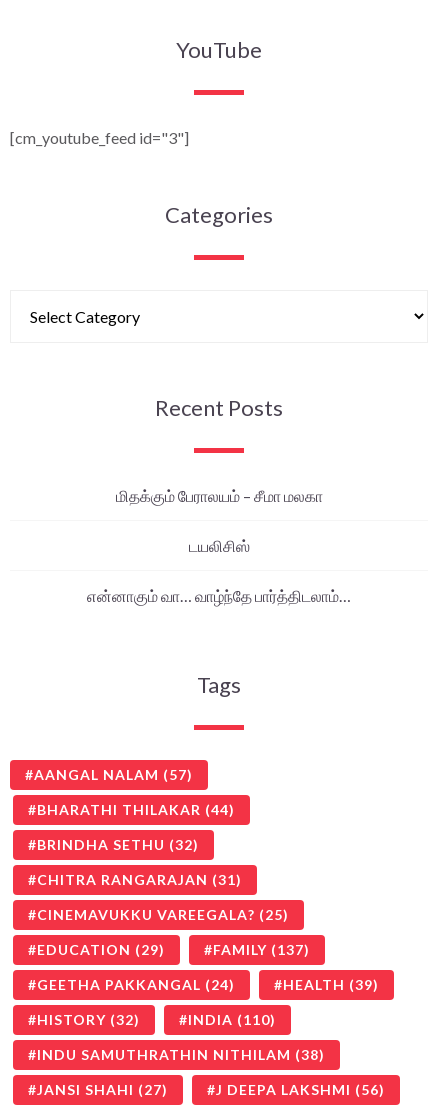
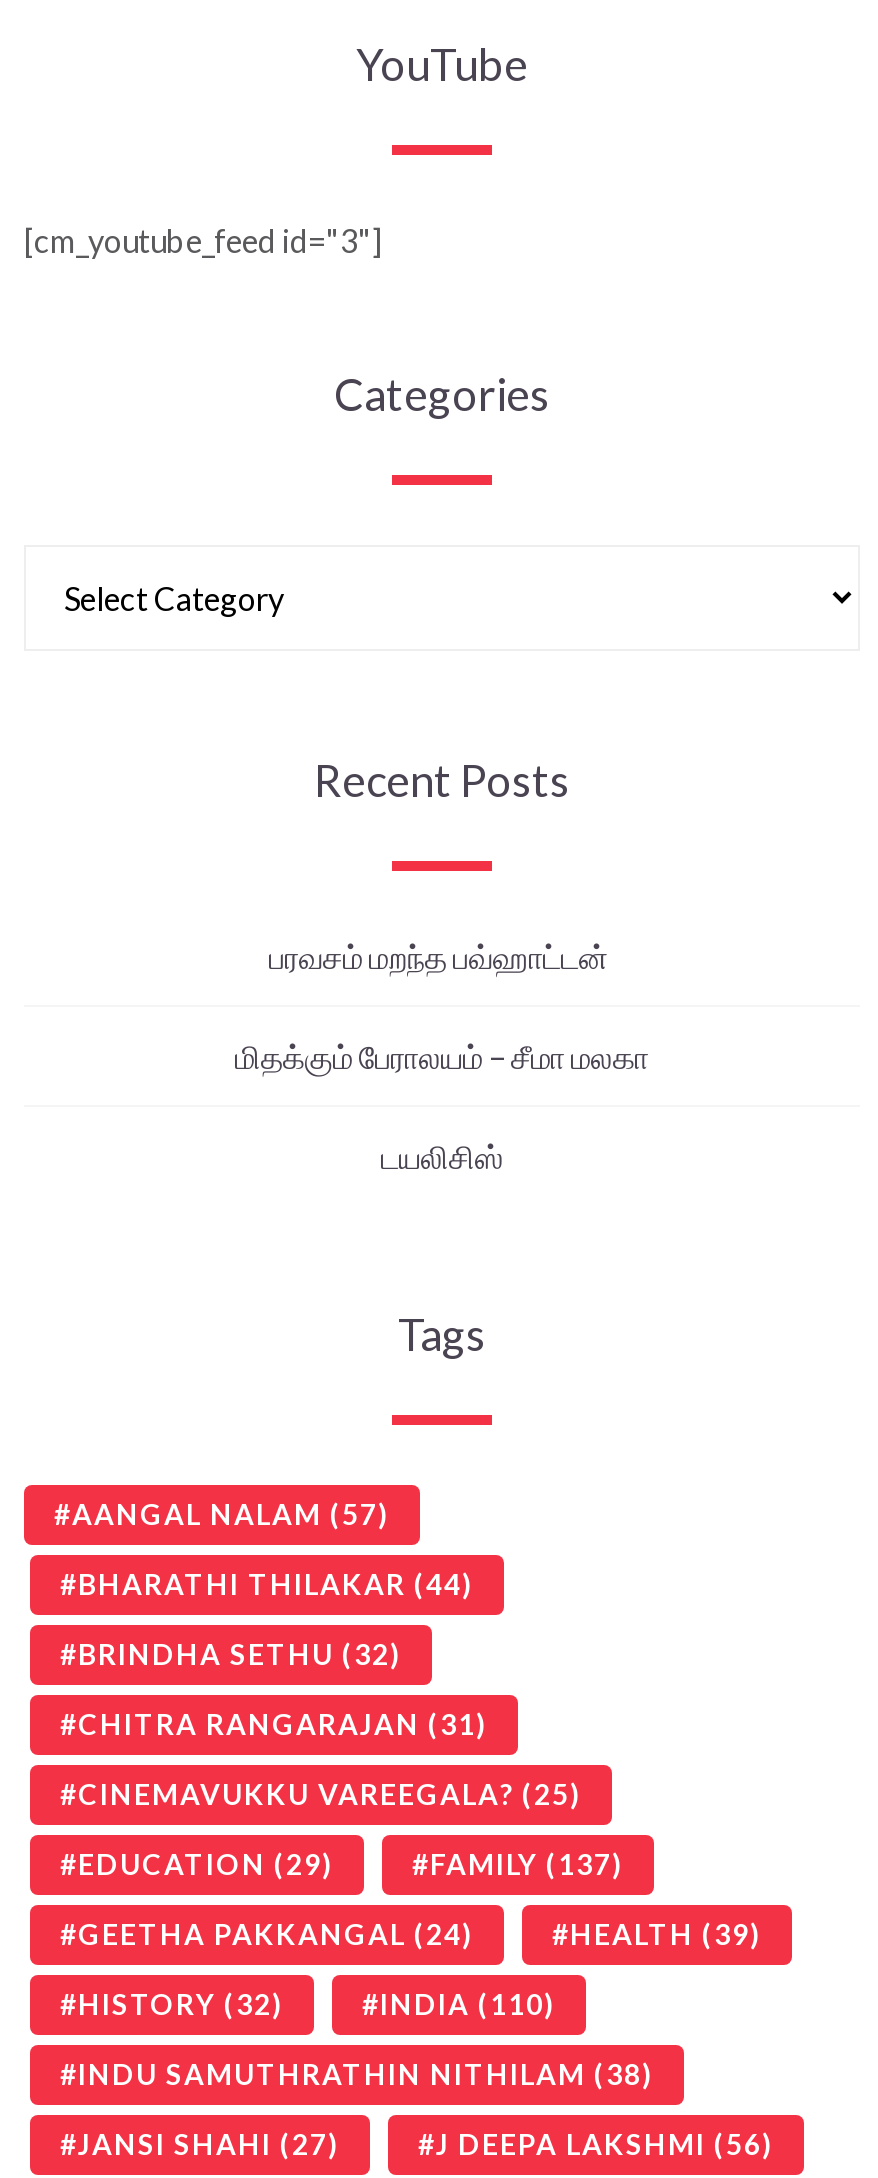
none -> [269,936,615,974] பரவசம் மறந்த பவ்ஹாட்டன்
moved [115,485,322,554] -> [235,1036,649,1174]: மிதக்கும் பேராலயம் – சீமா மலகா | டயலிசிஸ்
[87,585,351,604] என்னாகும் வா… வாழ்ந்தே பார்த்திடலாம்… -> none

